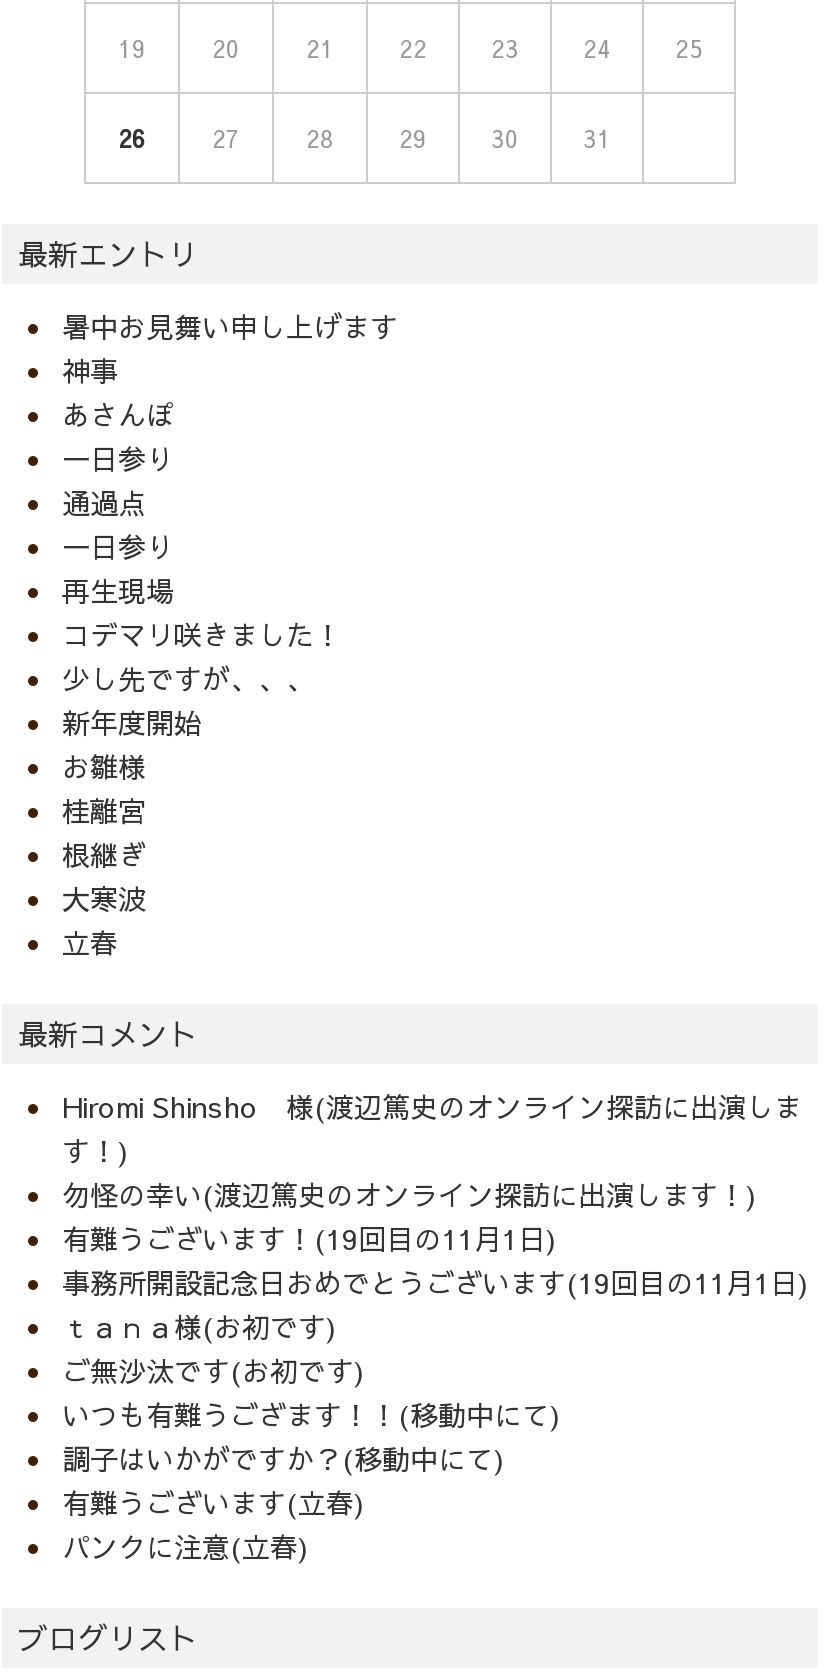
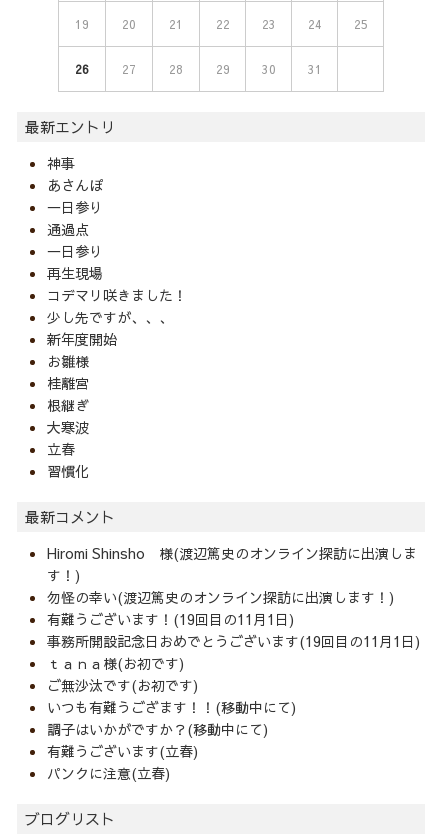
[62,306,398,346] 暑中お見舞い申し上げます -> none
moved [62,350,342,962] -> [47,153,187,459]: 神事 | あさんぽ | 一日参り | ... | 大寒波 | 立春
none -> [47,461,89,481] 習慣化

